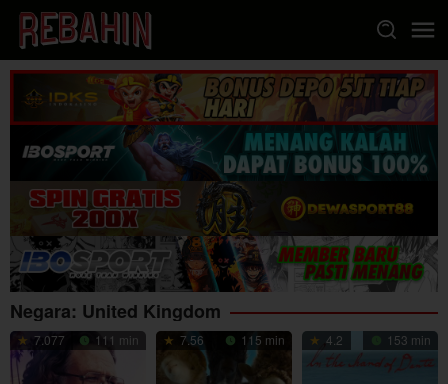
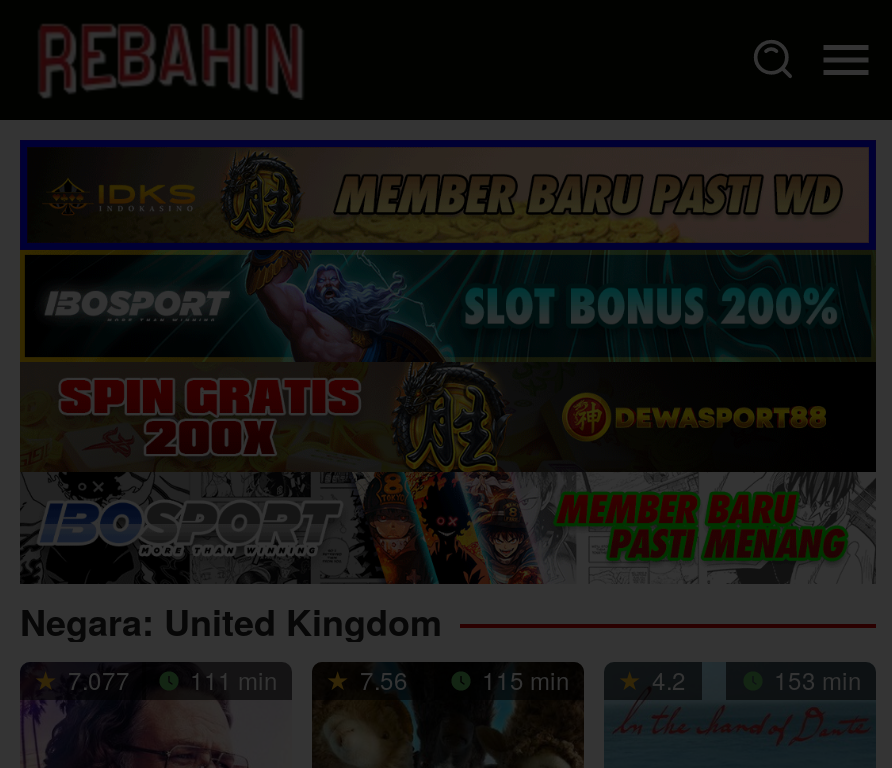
[9,69,439,181] [image] -> [18,138,878,362] [image]

